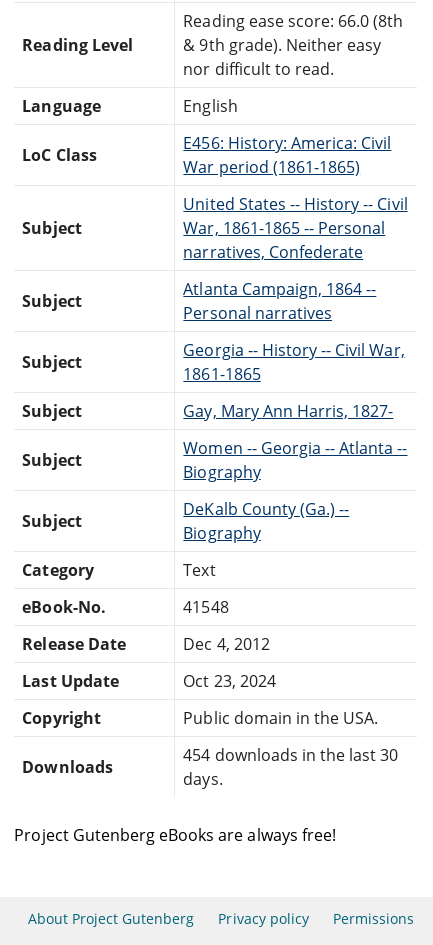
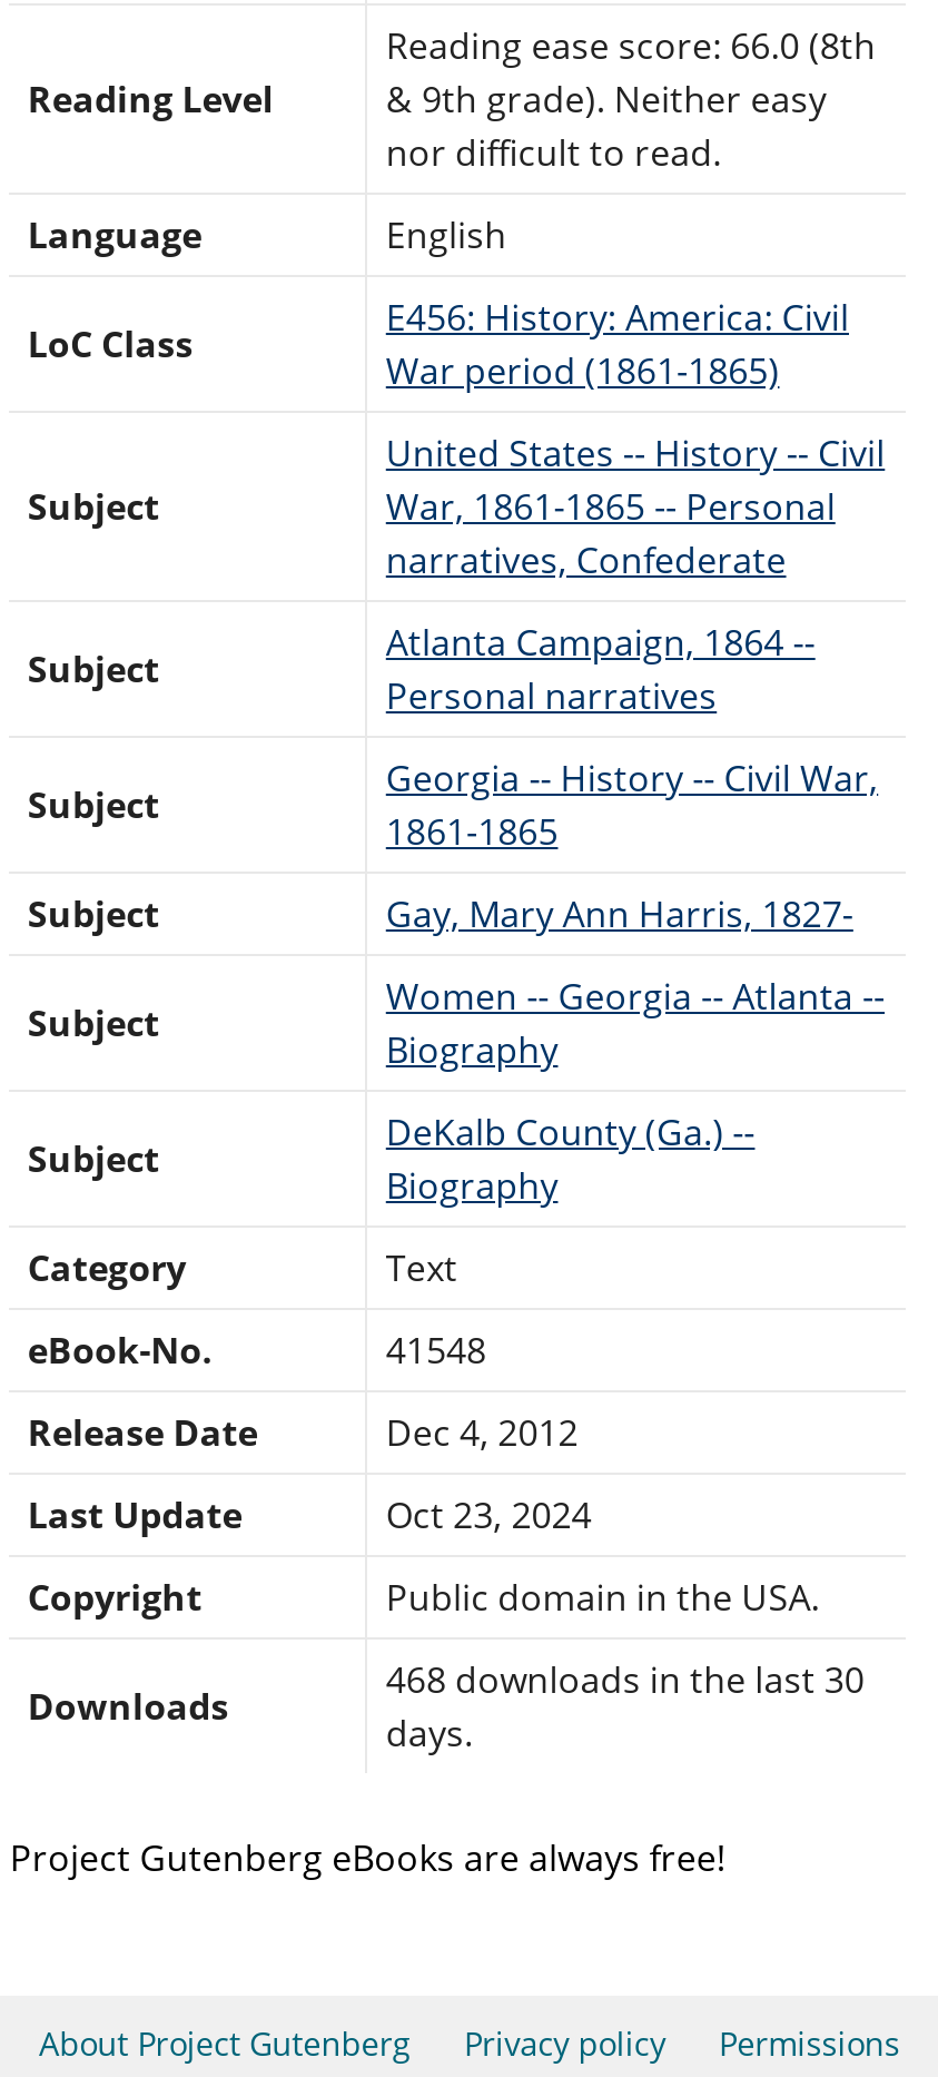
[183,744,398,766] 454 downloads in the last 30 -> [386,1654,865,1703] 468 downloads in the last 30

